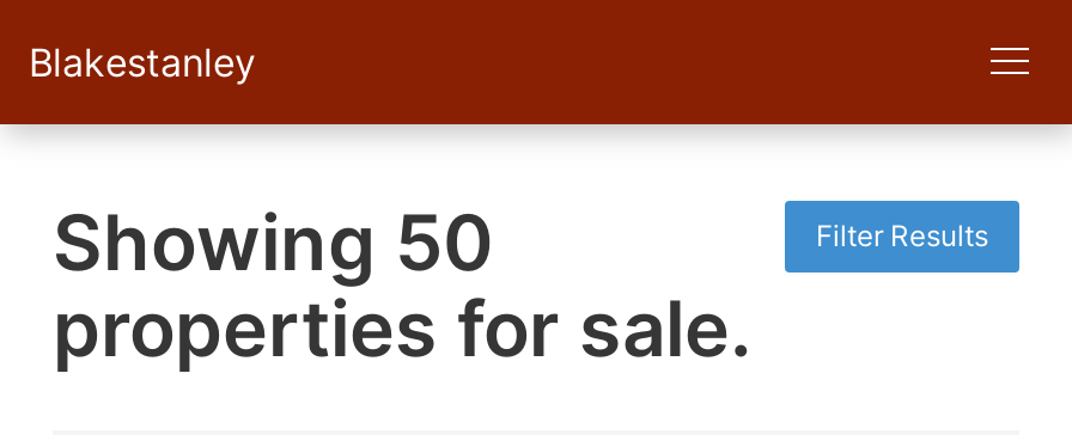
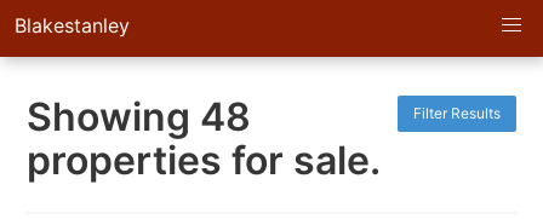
[53,196,493,289] Showing 50 -> [27,93,251,140] Showing 48

